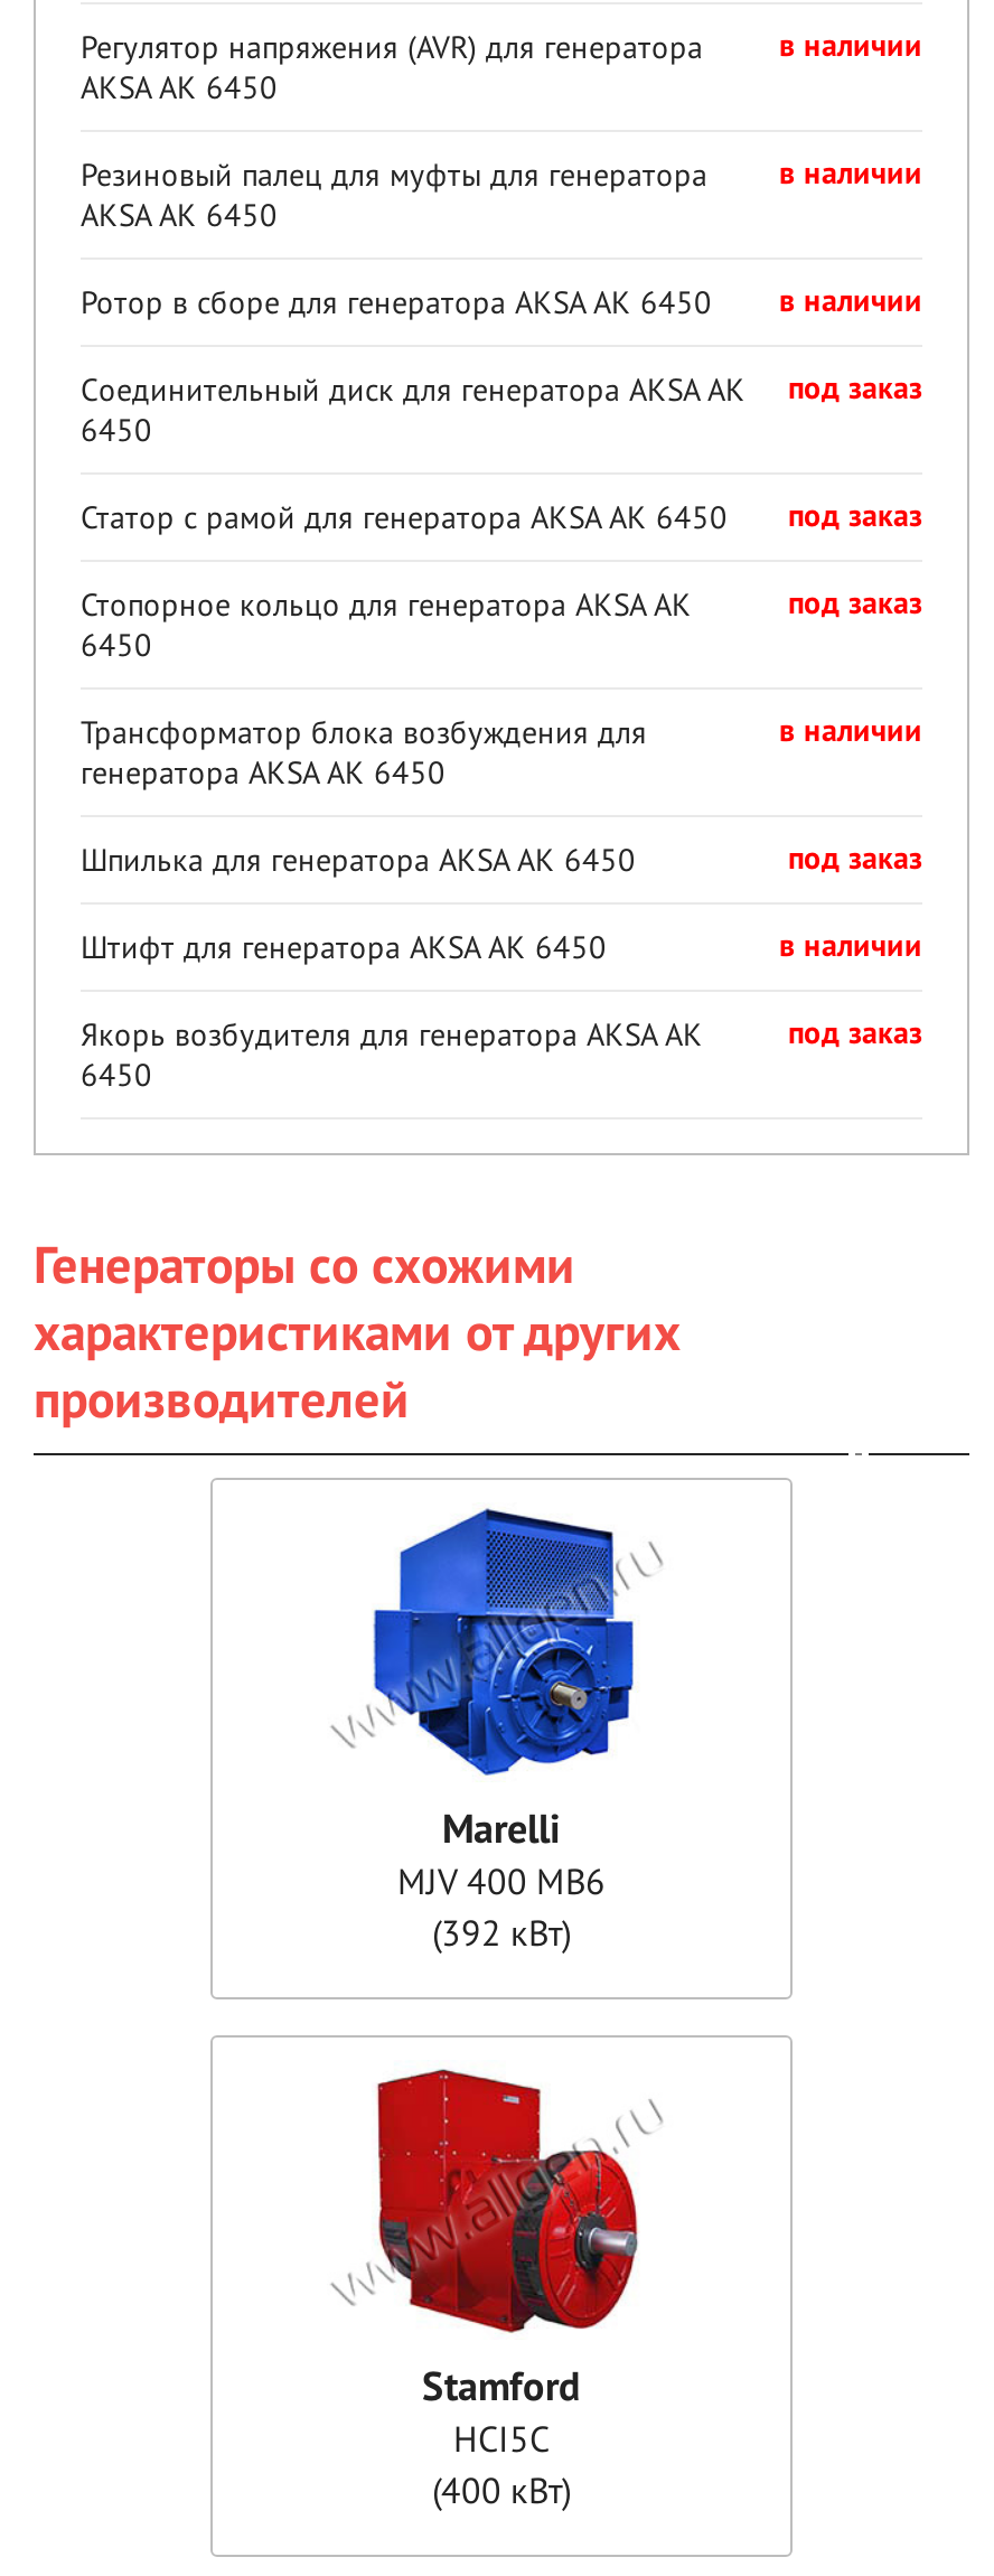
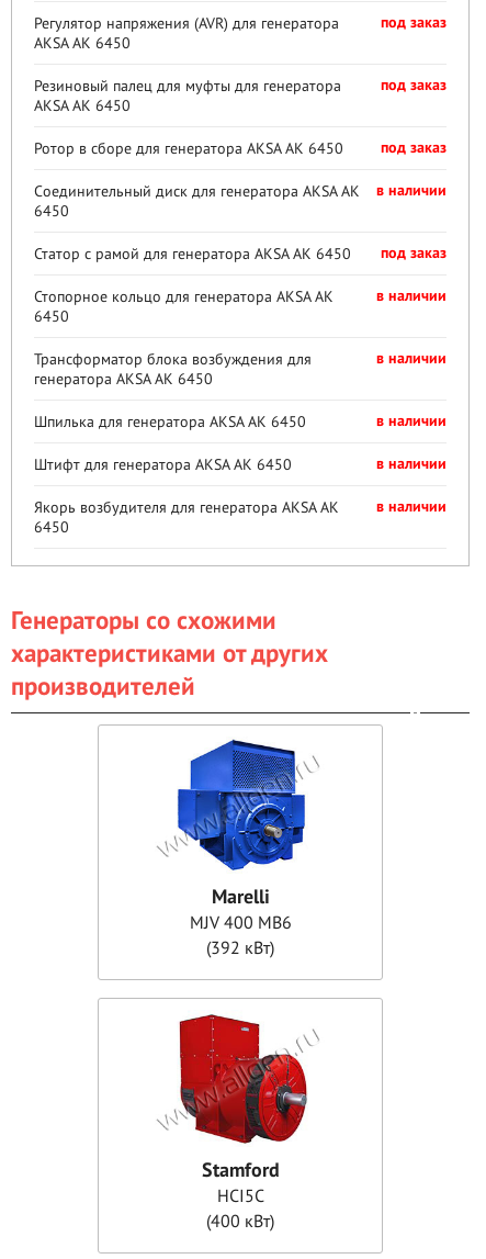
[779,26,922,64] в наличии -> [381,13,447,32] под заказ
[779,154,922,192] в наличии -> [381,75,447,94] под заказ
[779,281,922,320] в наличии -> [381,138,447,157] под заказ
[788,369,922,407] под заказ -> [376,181,447,199] в наличии
[788,584,922,622] под заказ -> [376,286,447,305] в наличии
[788,839,922,877] под заказ -> [376,411,447,430] в наличии
[788,1014,922,1052] под заказ -> [376,497,447,516] в наличии

